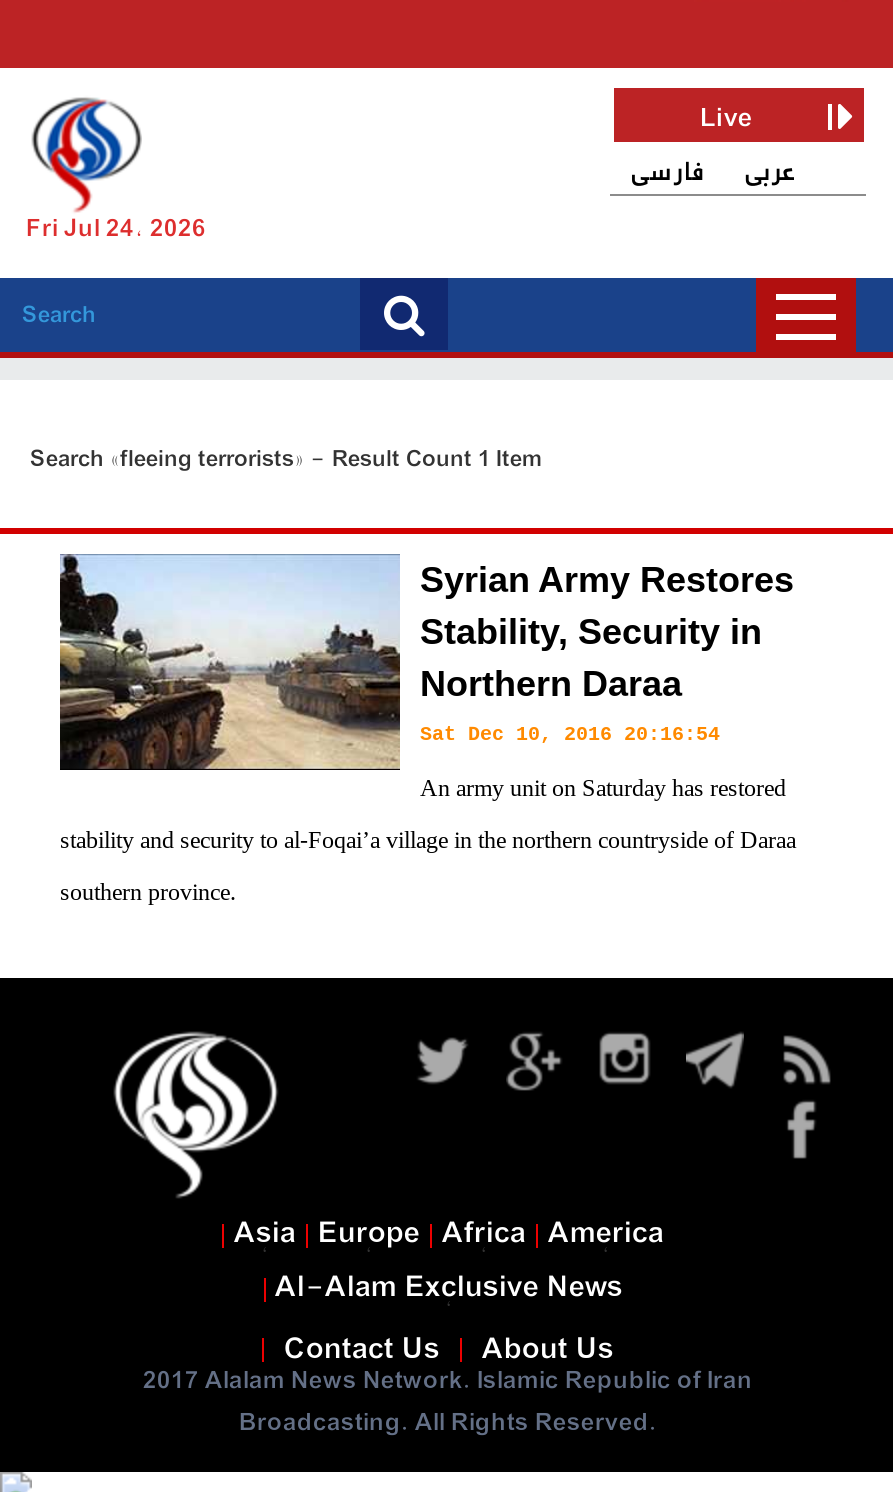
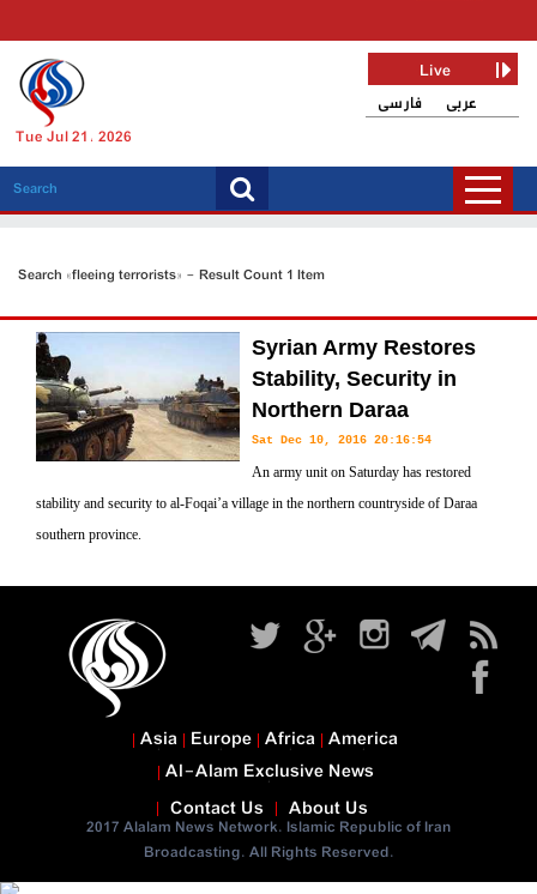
[26,210,206,250] Fri Jul 24, 2026 -> [16,126,132,150] Tue Jul 21, 2026

